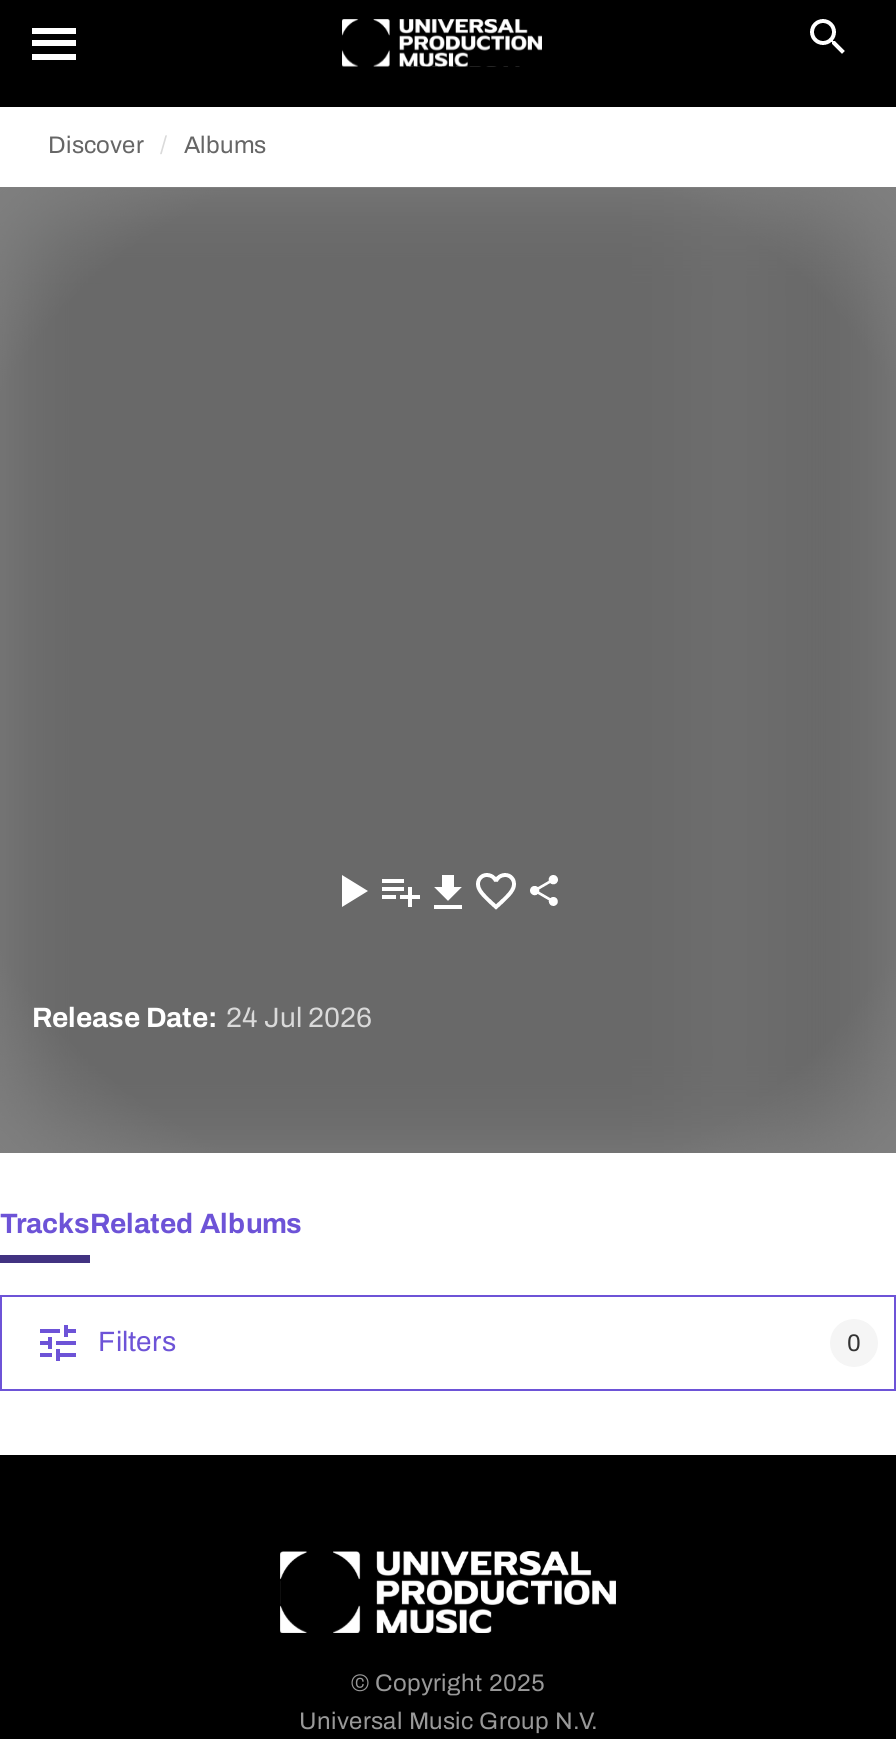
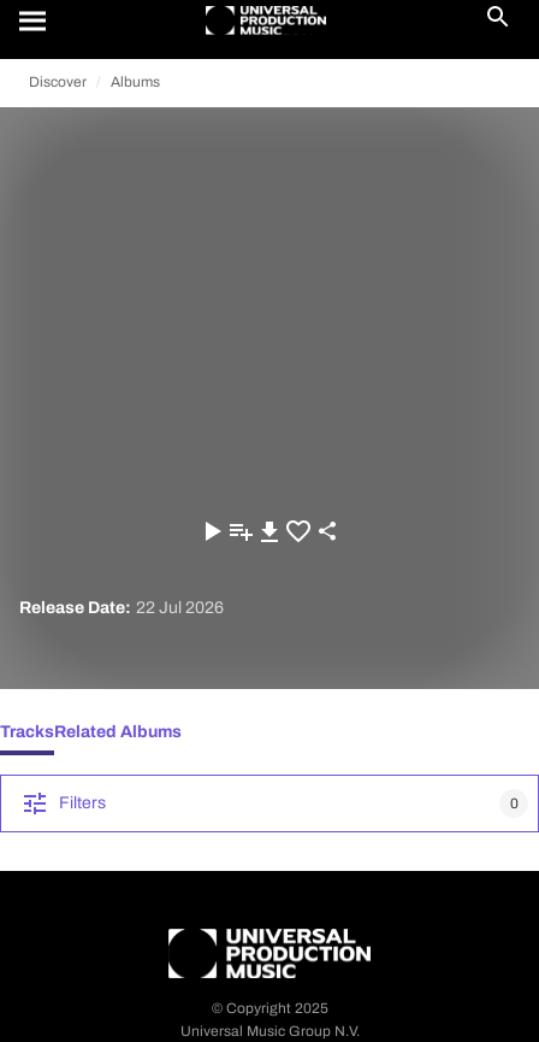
[32,1003,372,1033] Release Date: 24 Jul 2026 -> [19,599,224,617] Release Date: 22 Jul 2026

